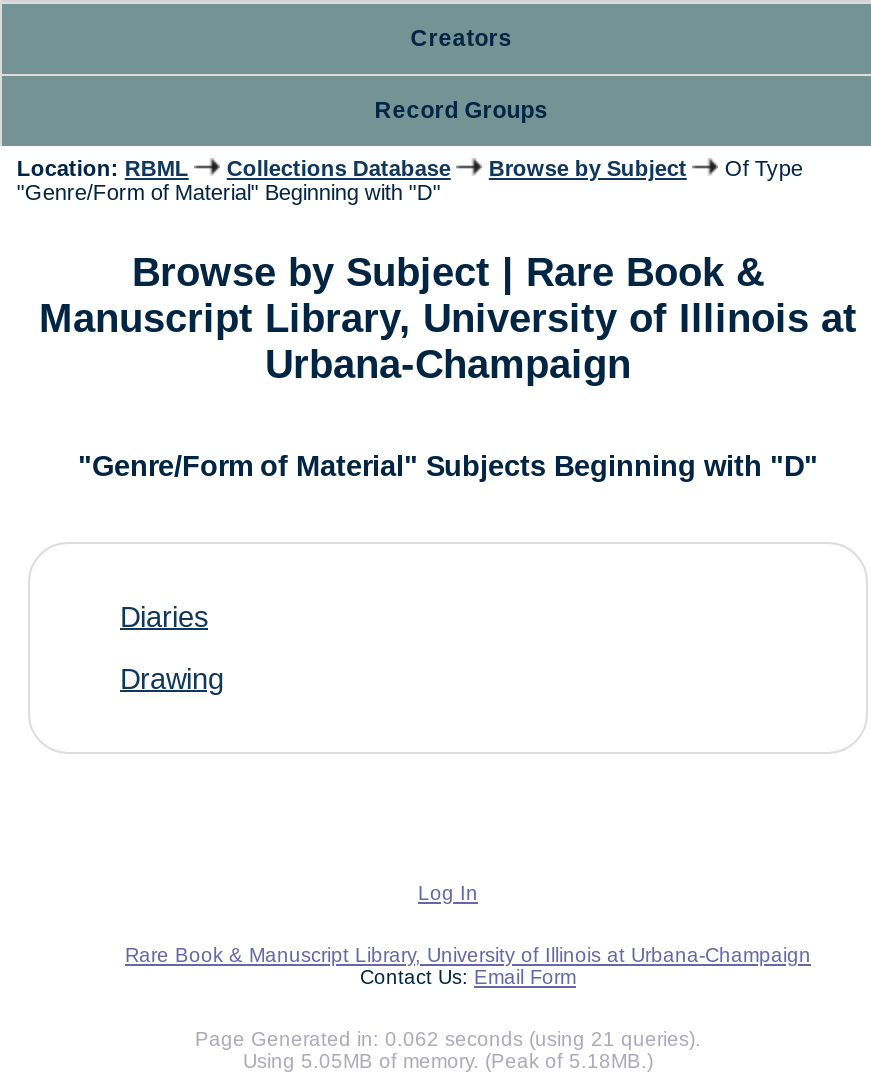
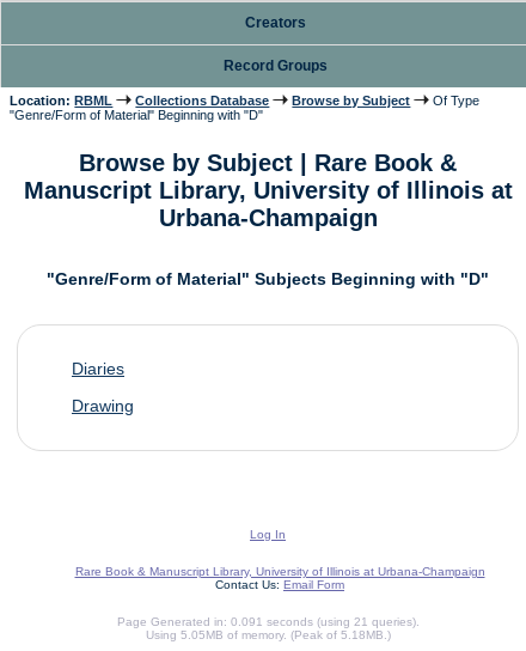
[195,1027,701,1049] Page Generated in: 0.062 seconds (using 21 queries). -> [117,615,419,628] Page Generated in: 0.091 seconds (using 21 queries).

